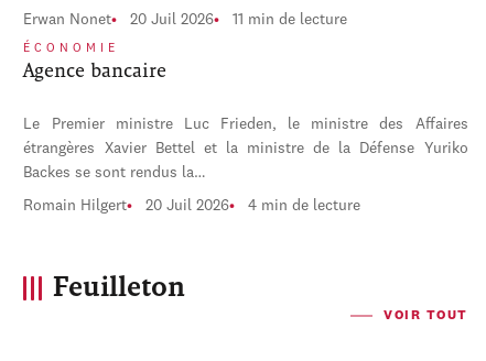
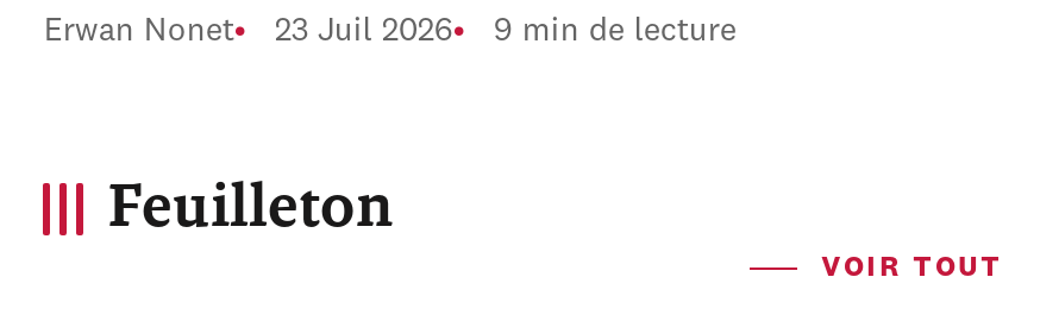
[24,13,468,214] 20 Juil 2026 | 11 min de lecture | ÉCONOMIE | Agence bancaire | Le Premier ministre Luc Frieden, le ministre des Affaires | étrangères Xavier Bettel et la ministre de la Défense Yuriko | Backes se sont rendus la… | Romain Hilgert | 20 Juil 2026 | 4 min de lecture -> [275,14,736,47] 23 Juil 2026 | 9 min de lecture

